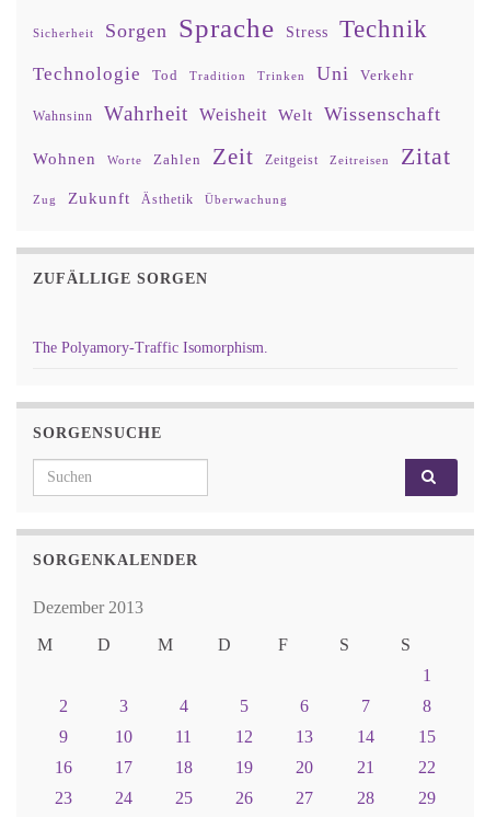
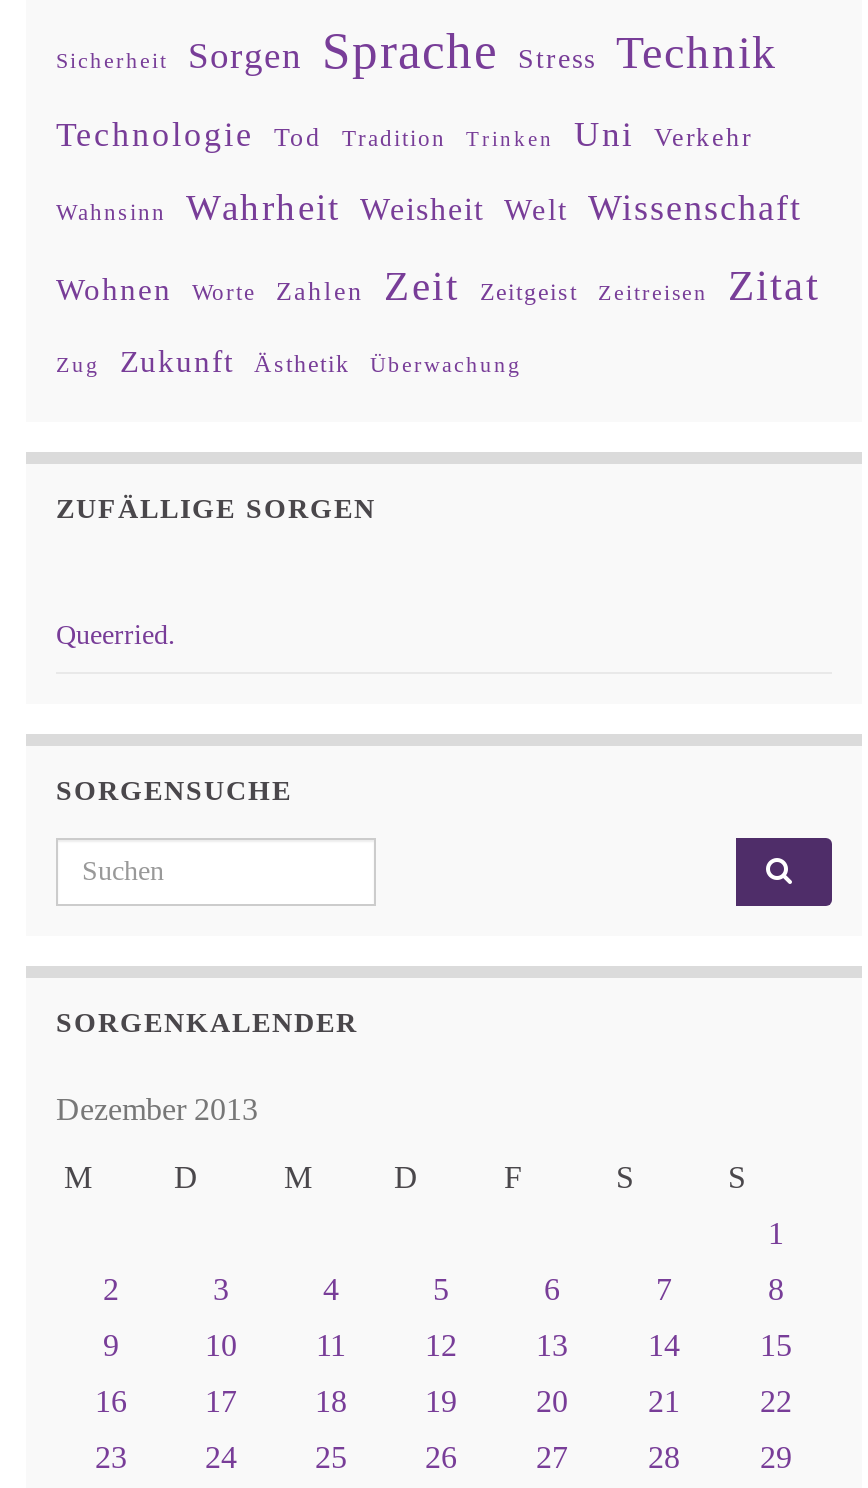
[33,340,268,356] The Polyamory-Traffic Isomorphism. -> [56,621,176,651] Queerried.

